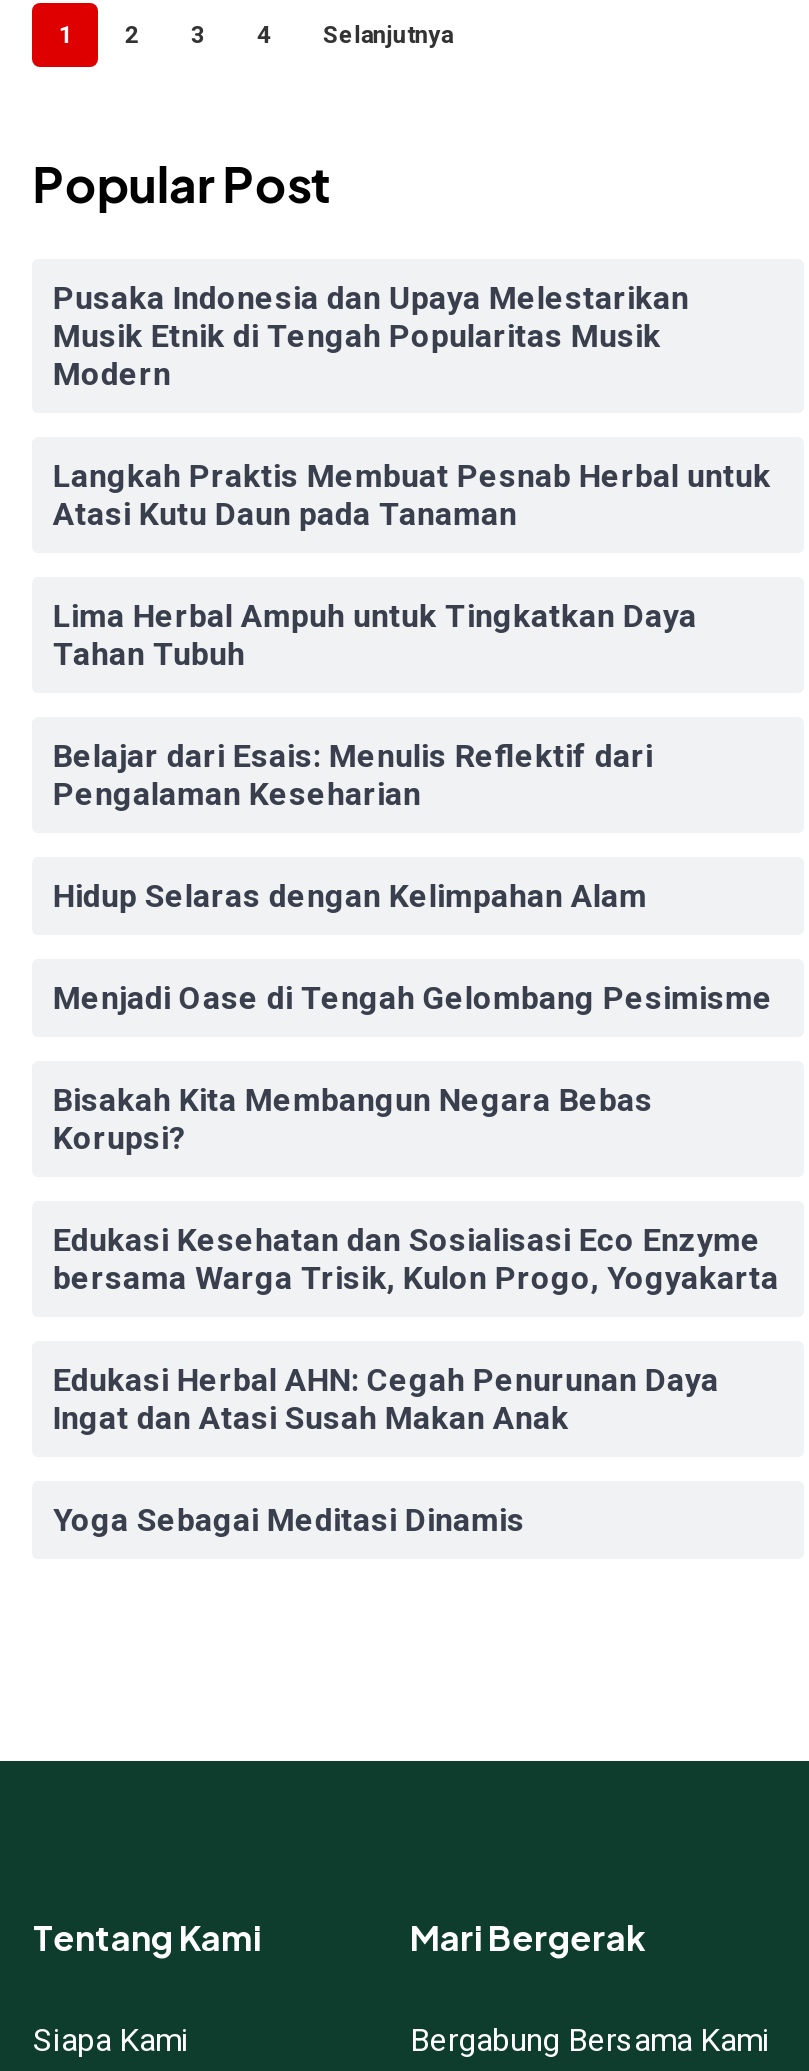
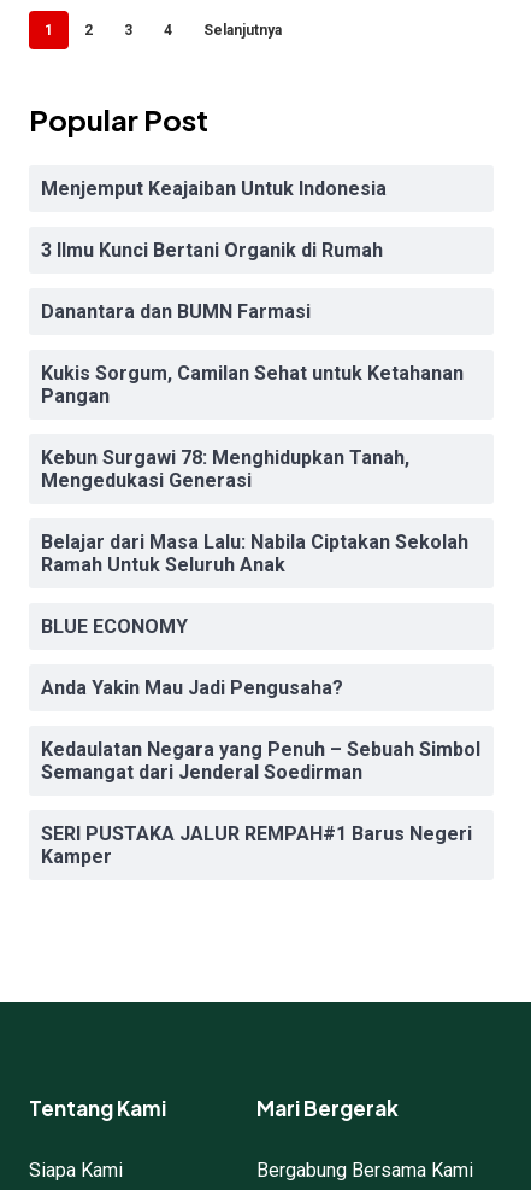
[53,279,689,393] Pusaka Indonesia dan Upaya Melestarikan | Musik Etnik di Tengah Popularitas Musik | Modern -> [41,177,387,200] Menjemput Keajaiban Untuk Indonesia
[53,457,771,533] Langkah Praktis Membuat Pesnab Herbal untuk | Atasi Kutu Daun pada Tanaman -> [41,239,383,262] 3 Ilmu Kunci Bertani Organik di Rumah
[53,597,697,673] Lima Herbal Ampuh untuk Tingkatkan Daya | Tahan Tubuh -> [41,300,311,323] Danantara dan BUMN Farmasi
[53,737,653,813] Belajar dari Esais: Menulis Reflektif dari | Pengalaman Keseharian -> [41,362,464,408] Kukis Sorgum, Camilan Sehat untuk Ketahanan | Pangan
[53,877,647,915] Hidup Selaras dengan Kelimpahan Alam -> [41,446,410,492] Kebun Surgawi 78: Menghidupkan Tanah, | Mengedukasi Generasi
[53,979,773,1017] Menjadi Oase di Tengah Gelombang Pesimisme -> [41,531,469,576] Belajar dari Masa Lalu: Nabila Ciptakan Sekolah | Ramah Untuk Seluruh Anak
[53,1081,653,1157] Bisakah Kita Membangun Negara Bebas | Korupsi? -> [41,615,188,638] BLUE ECONOMY
[53,1221,779,1297] Edukasi Kesehatan dan Sosialisasi Eco Enzyme | bersama Warga Trisik, Kulon Progo, Yogyakarta -> [41,677,344,699] Anda Yakin Mau Jadi Pengusaha?
[53,1361,719,1437] Edukasi Herbal AHN: Cegah Penurunan Daya | Ingat dan Atasi Susah Makan Anak -> [41,738,481,784] Kedaulatan Negara yang Penuh – Sebuah Simbol | Semangat dari Jenderal Soedirman
[53,1501,525,1539] Yoga Sebagai Meditasi Dinamis -> [41,822,472,868] SERI PUSTAKA JALUR REMPAH#1 Barus Negeri | Kamper

